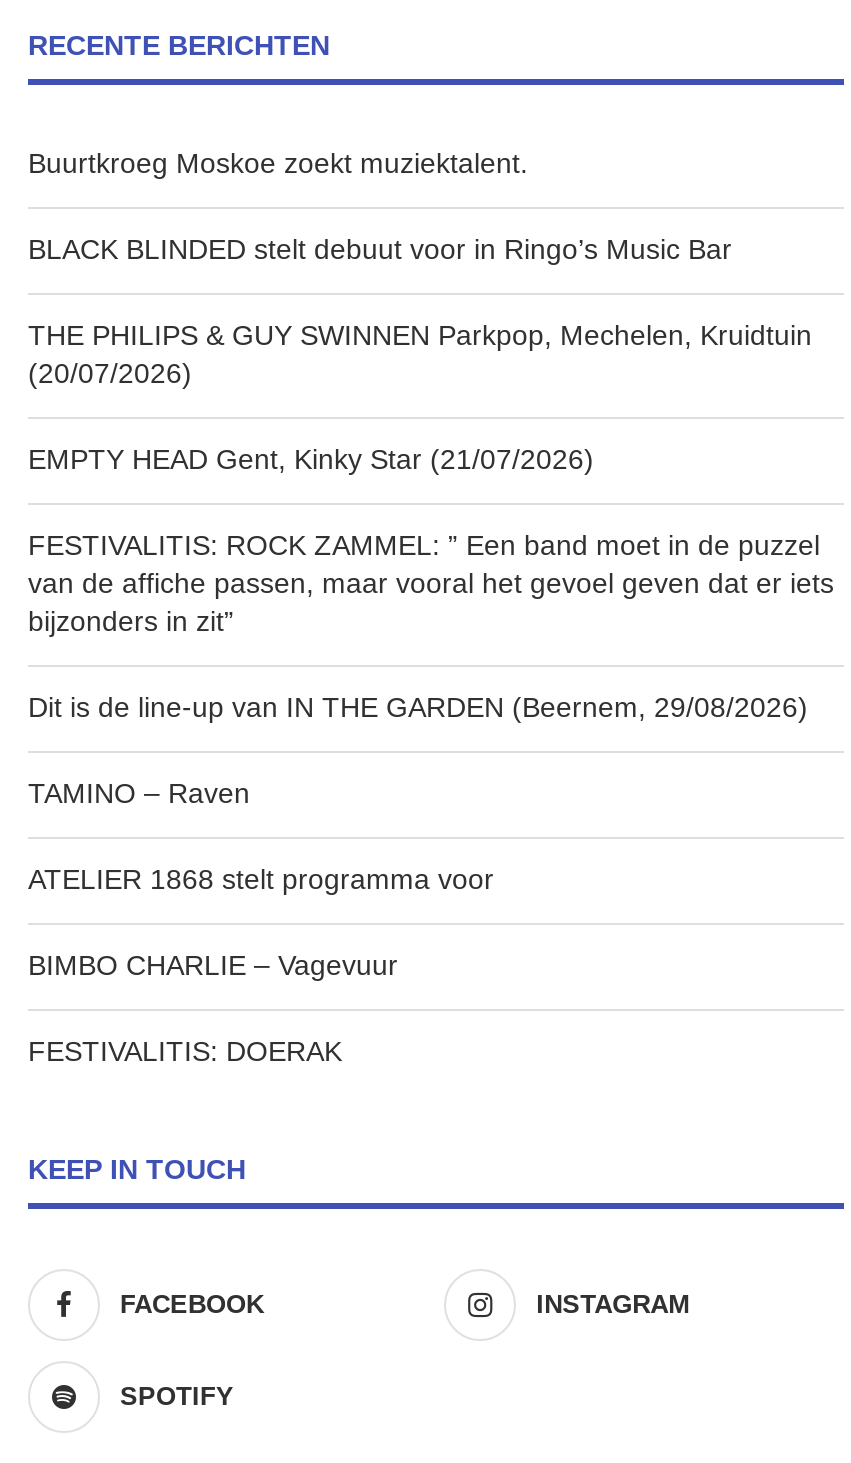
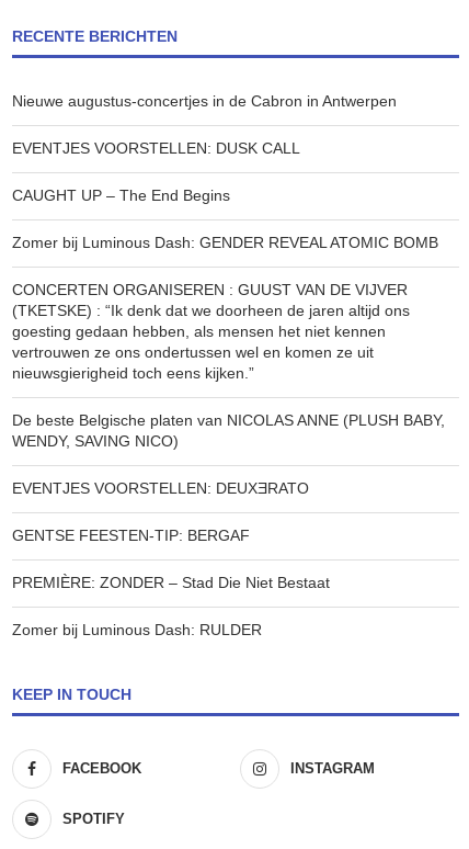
[28,148,528,180] Buurtkroeg Moskoe zoekt muziektalent. -> [12,93,397,110] Nieuwe augustus-concertjes in de Cabron in Antwerpen
[28,234,732,266] BLACK BLINDED stelt debuut voor in Ringo’s Music Bar -> [12,140,300,157] EVENTJES VOORSTELLEN: DUSK CALL
[28,320,812,390] THE PHILIPS & GUY SWINNEN Parkpop, Mechelen, Kruidtuin | (20/07/2026) -> [12,187,230,204] CAUGHT UP – The End Begins
[28,444,594,476] EMPTY HEAD Gent, Kinky Star (21/07/2026) -> [12,234,438,252] Zomer bij Luminous Dash: GENDER REVEAL ATOMIC BOMB
[28,530,834,638] FESTIVALITIS: ROCK ZAMMEL: ” Een band moet in de puzzel | van de affiche passen, maar vooral het gevoel geven dat er iets | bijzonders in zit” -> [12,281,410,382] CONCERTEN ORGANISEREN : GUUST VAN DE VIJVER | (TKETSKE) : “Ik denk dat we doorheen de jaren altijd ons | goesting gedaan hebben, als mensen het niet kennen | vertrouwen ze ons ondertussen wel en komen ze uit | nieuwsgierigheid toch eens kijken.”
[28,692,808,724] Dit is de line-up van IN THE GARDEN (Beernem, 29/08/2026) -> [12,412,445,450] De beste Belgische platen van NICOLAS ANNE (PLUSH BABY, | WENDY, SAVING NICO)
[28,778,250,810] TAMINO – Raven -> [12,480,309,497] EVENTJES VOORSTELLEN: DEUXƎRATO
[28,864,494,896] ATELIER 1868 stelt programma voor -> [12,527,250,545] GENTSE FEESTEN-TIP: BERGAF
[28,950,398,982] BIMBO CHARLIE – Vagevuur -> [12,574,330,592] PREMIÈRE: ZONDER – Stad Die Niet Bestaat
[28,1036,342,1068] FESTIVALITIS: DOERAK -> [12,621,262,639] Zomer bij Luminous Dash: RULDER

